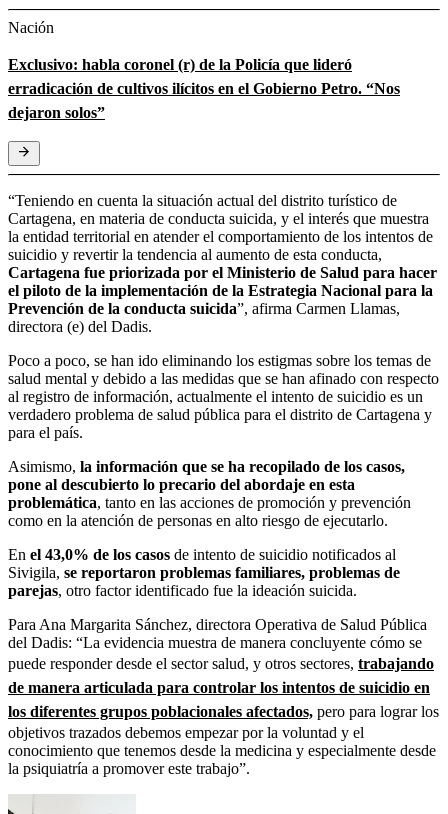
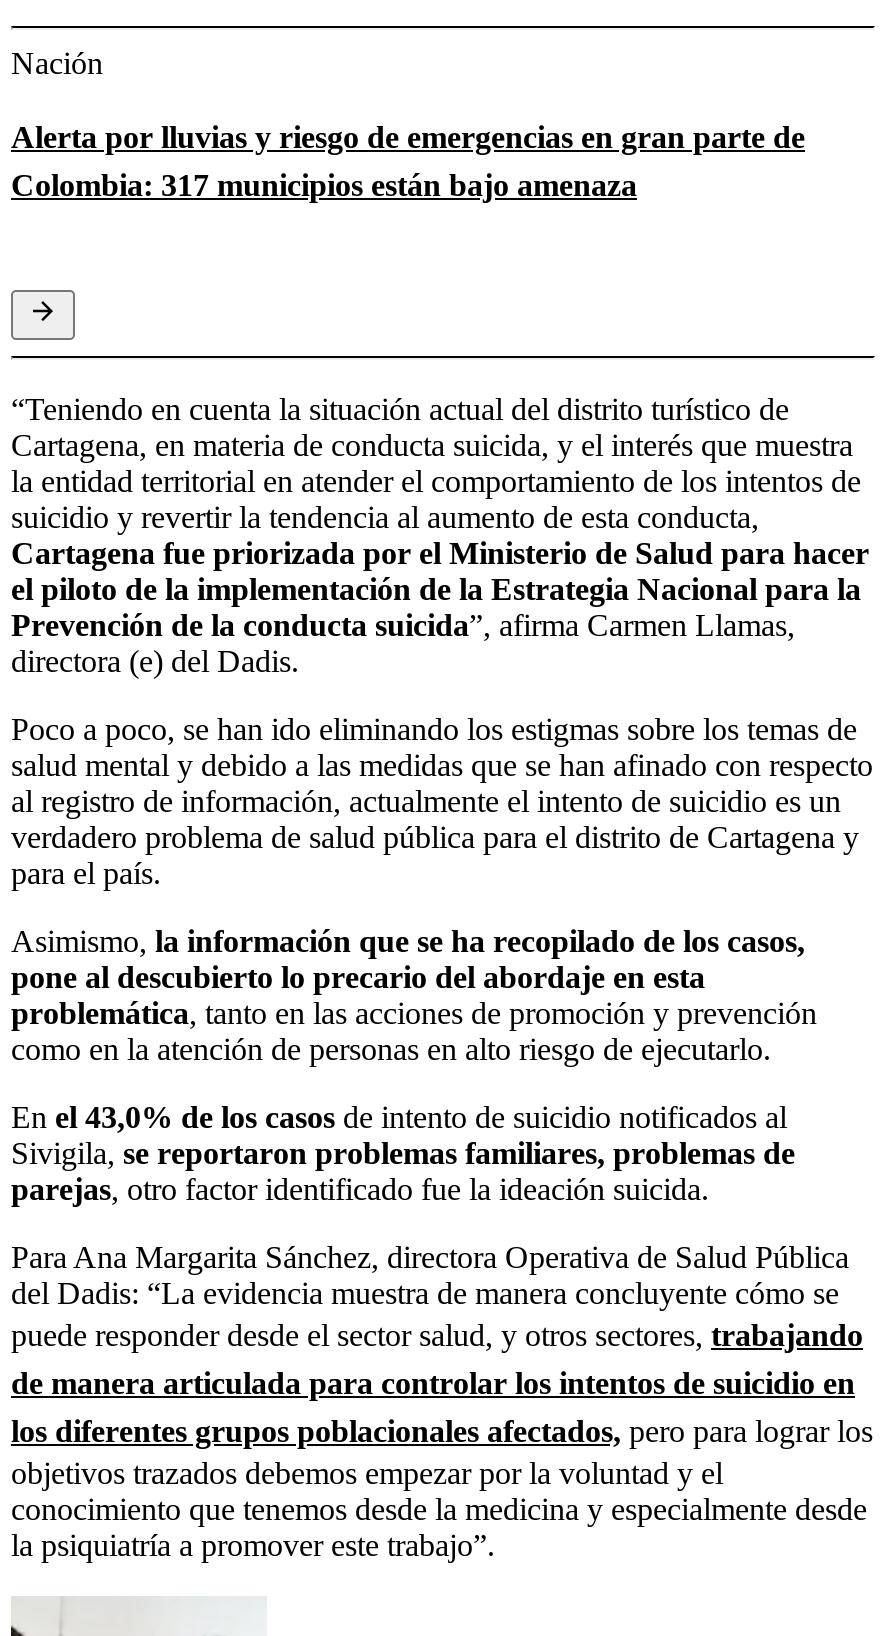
[8,56,400,121] Exclusivo: habla coronel (r) de la Policía que lideró | erradicación de cultivos ilícitos en el Gobierno Petro. “Nos | dejaron solos” -> [11,119,805,201] Alerta por lluvias y riesgo de emergencias en gran parte de | Colombia: 317 municipios están bajo amenaza

